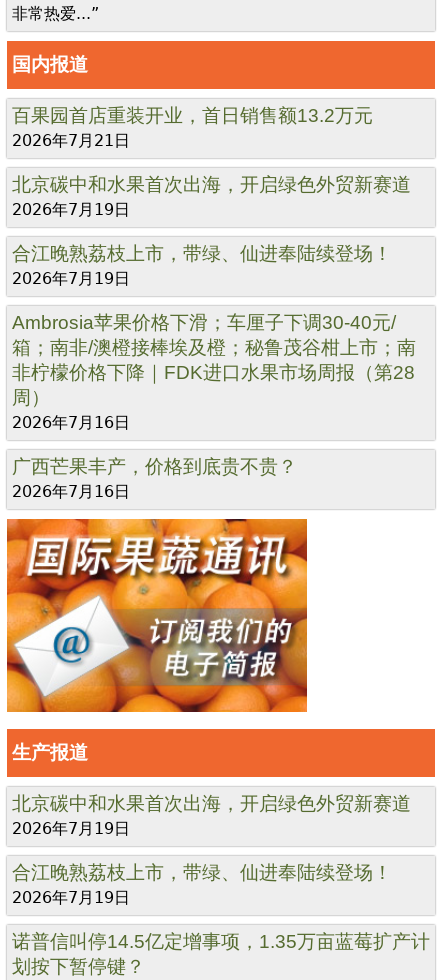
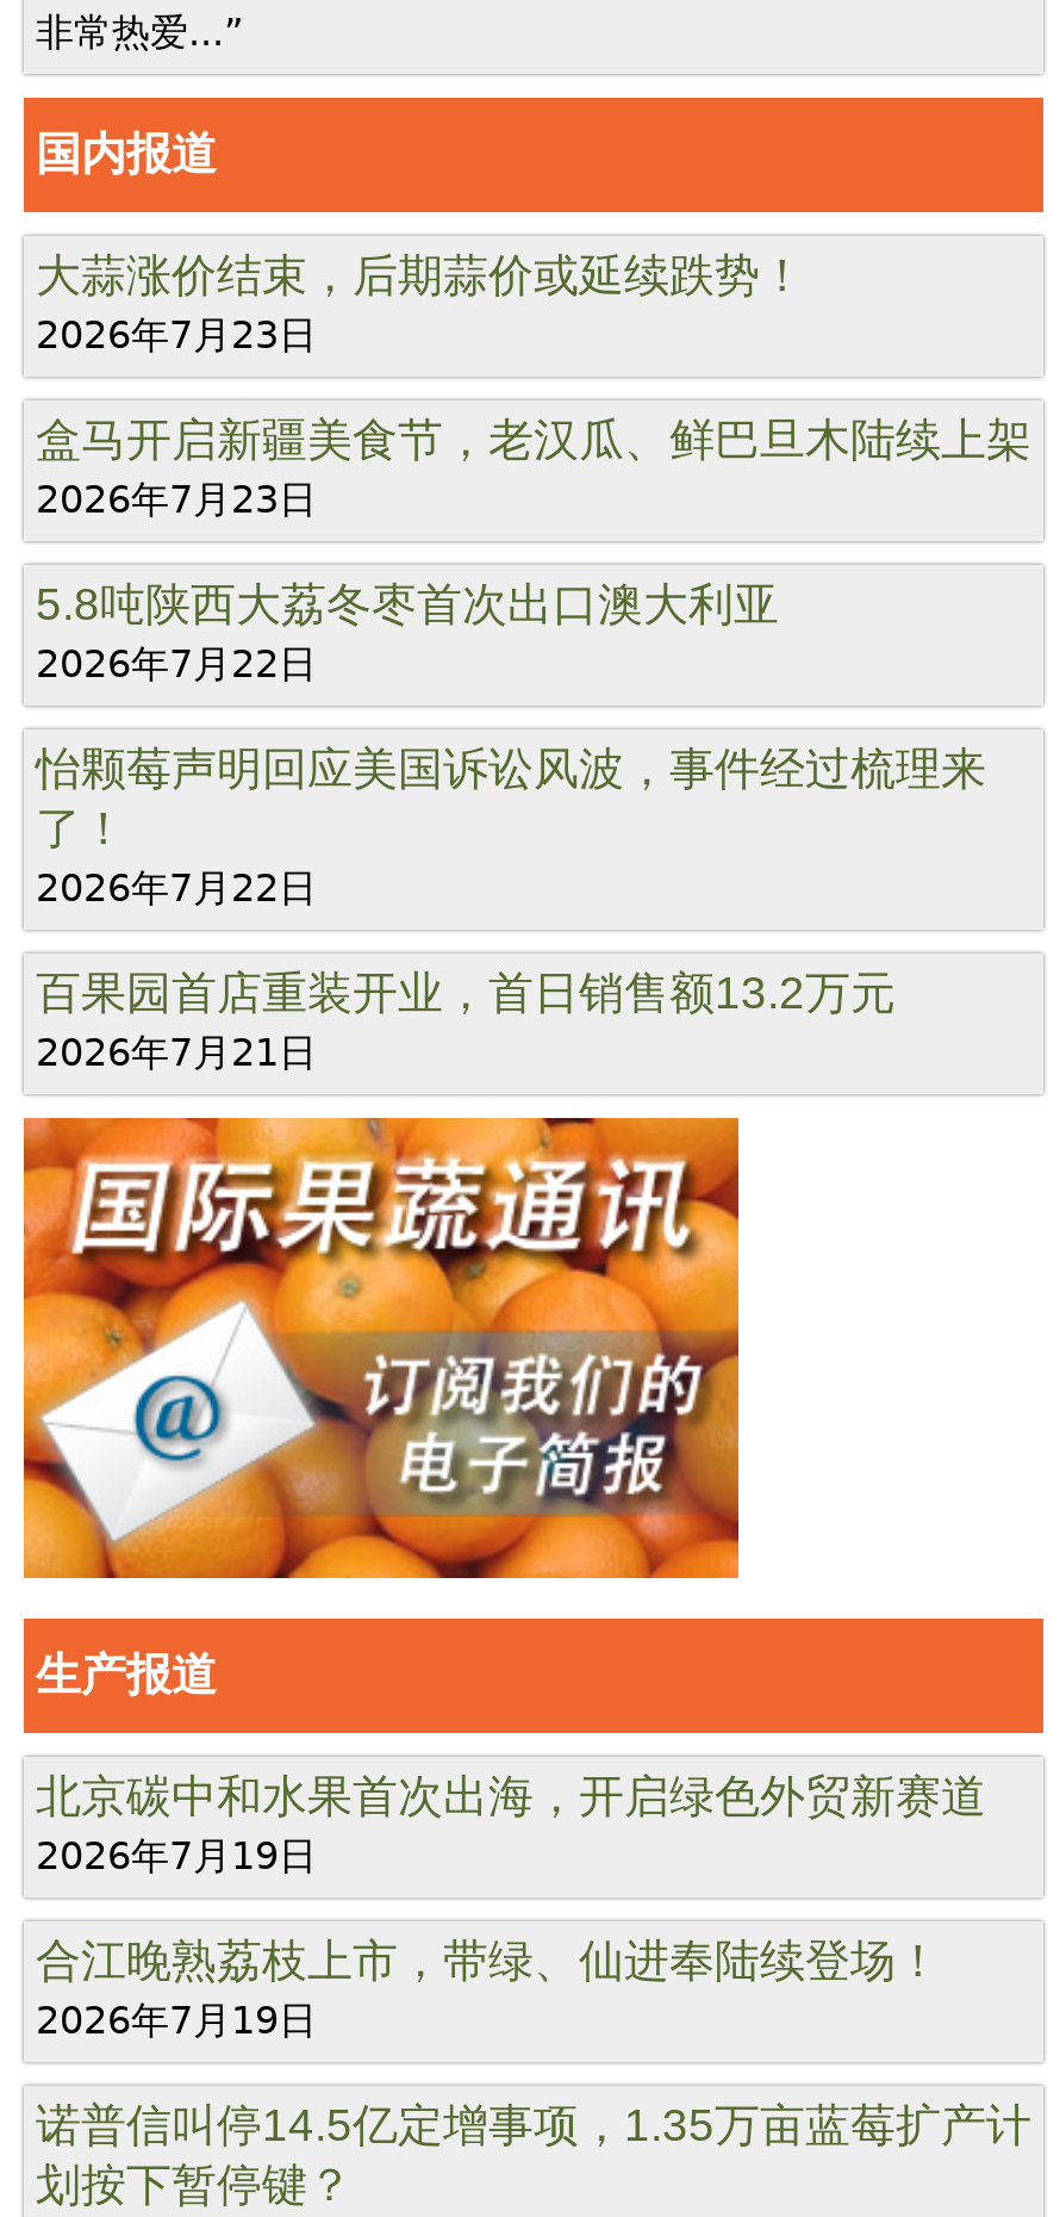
none -> [36,251,1031,911] 大蒜涨价结束，后期蒜价或延续跌势！ | 2026年7月23日 | 盒马开启新疆美食节，老汉瓜、鲜巴旦木陆续上架 | 2026年7月23日 | 5.8吨陕西大荔冬枣首次出口澳大利亚 | 2026年7月22日 | 怡颗莓声明回应美国诉讼风波，事件经过梳理来 | 了！ | 2026年7月22日
moved [12,105,373,150] -> [36,969,896,1076]: 百果园首店重装开业，首日销售额13.2万元 | 2026年7月21日
[12,174,416,501] 北京碳中和水果首次出海，开启绿色外贸新赛道 | 2026年7月19日 | 合江晚熟荔枝上市，带绿、仙进奉陆续登场！ | 2026年7月19日 | Ambrosia苹果价格下滑；车厘子下调30-40元/ | 箱；南非/澳橙接棒埃及橙；秘鲁茂谷柑上市；南 | 非柠檬价格下降｜FDK进口水果市场周报（第28 | 周） | 2026年7月16日 | 广西芒果丰产，价格到底贵不贵？ | 2026年7月16日 -> none

